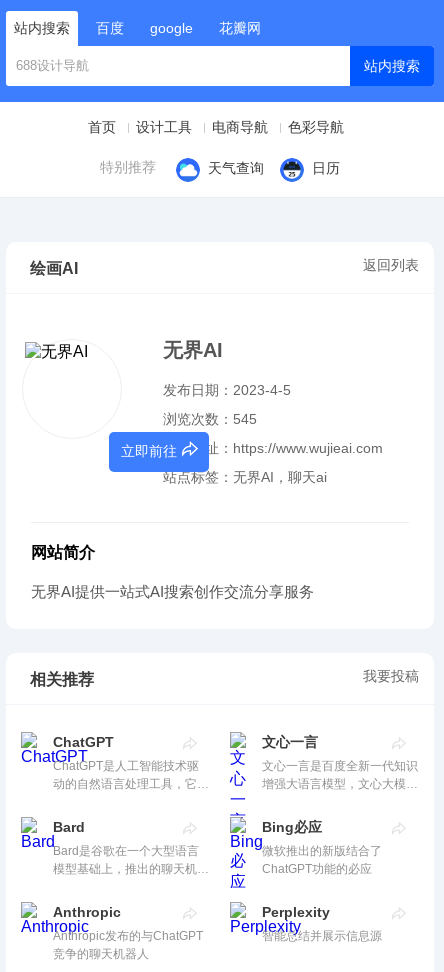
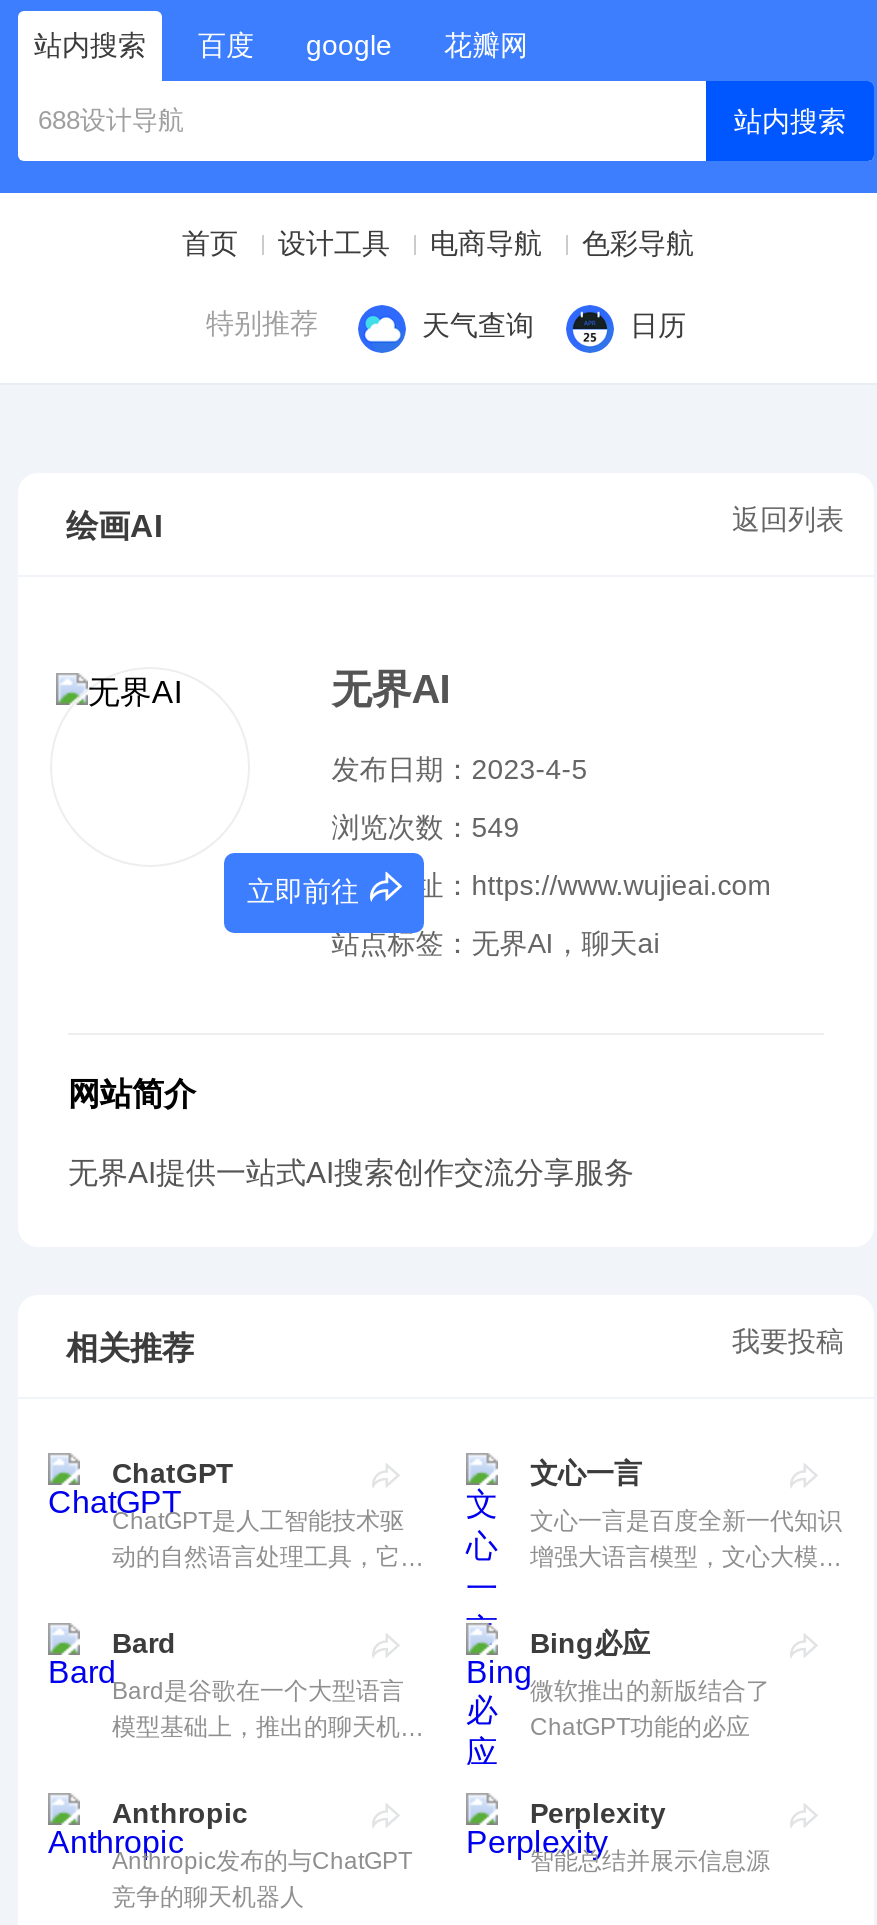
[163,411,257,427] 浏览次数：545 -> [332,812,520,844] 浏览次数：549

